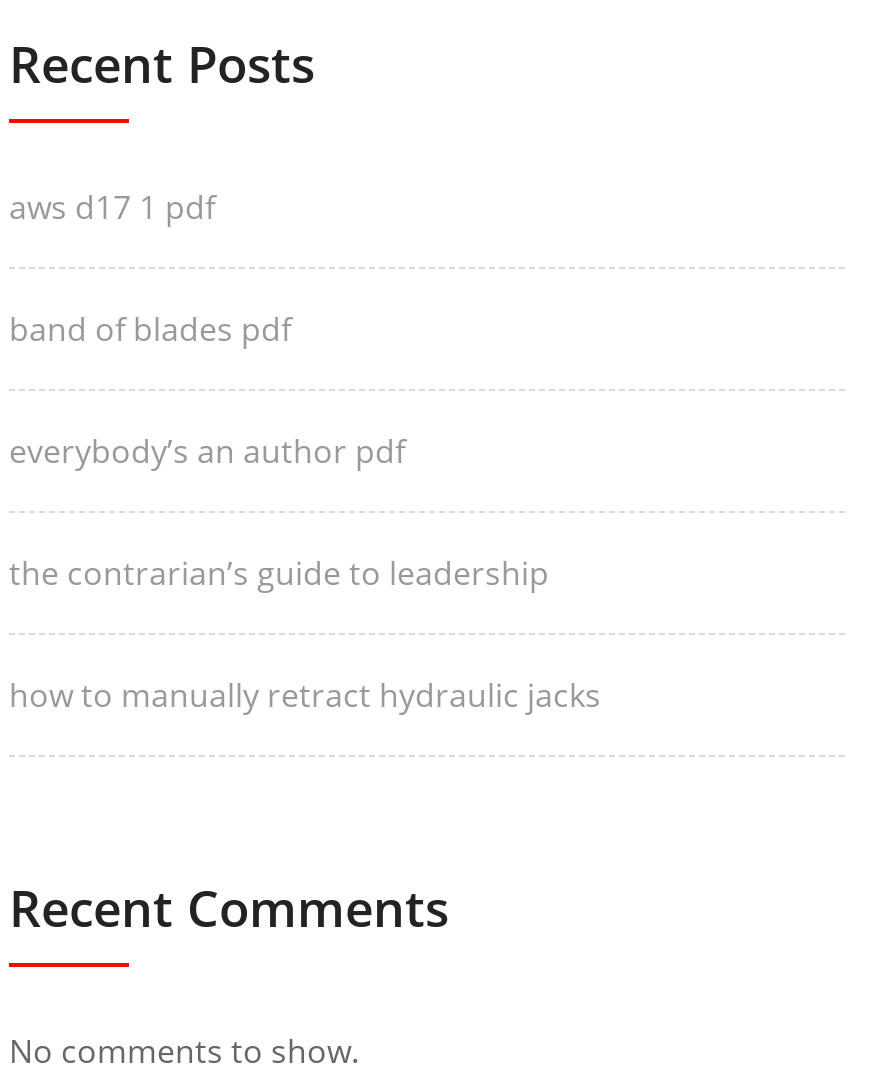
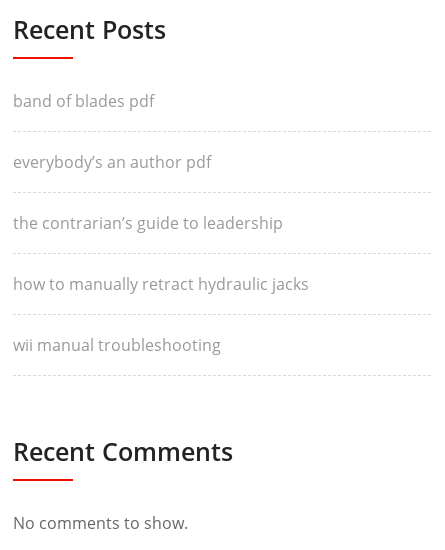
[9,185,215,229] aws d17 1 pdf -> none
moved [9,307,601,717] -> [13,90,309,295]: band of blades pdf | everybody’s an author pdf | the contrarian’s guide to leadership | how to manually retract hydraulic jacks
none -> [13,334,221,356] wii manual troubleshooting

